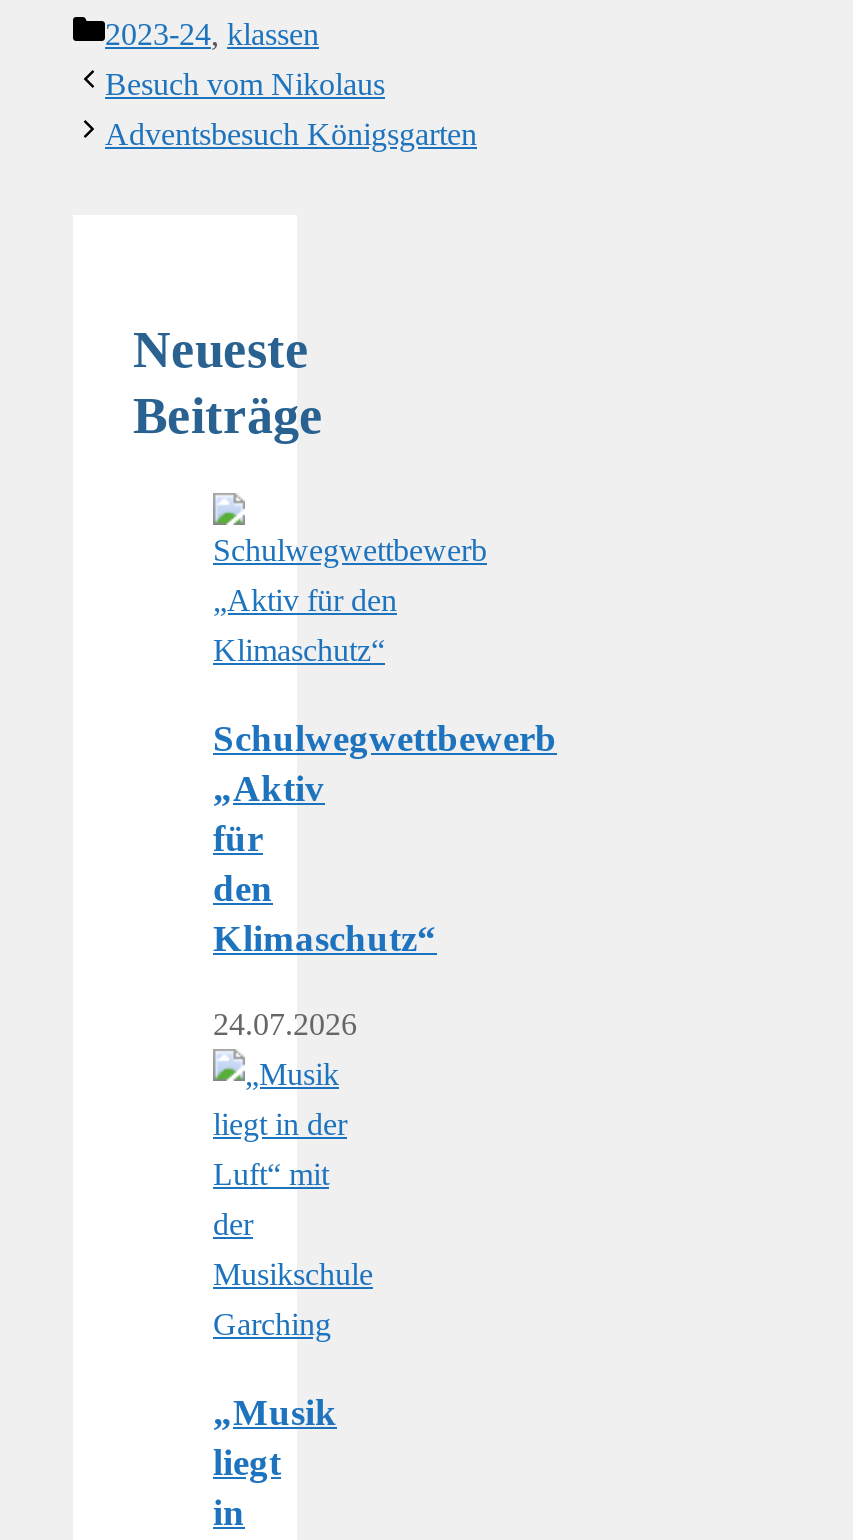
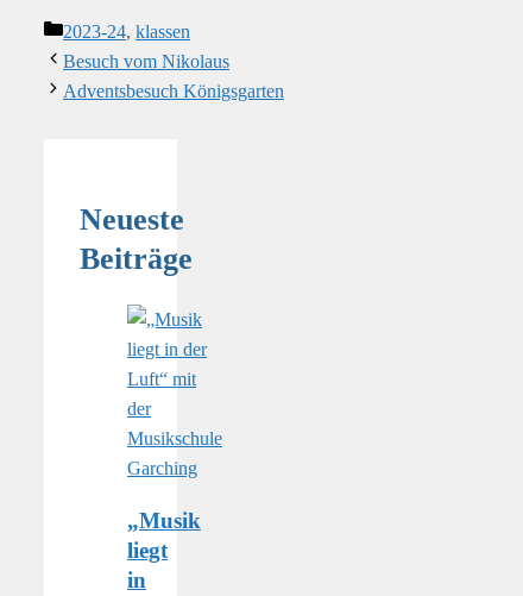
[213,507,557,1042] [image] | Schulwegwettbewerb | „Aktiv | für | den | Klimaschutz“ | 24.07.2026 -> none

